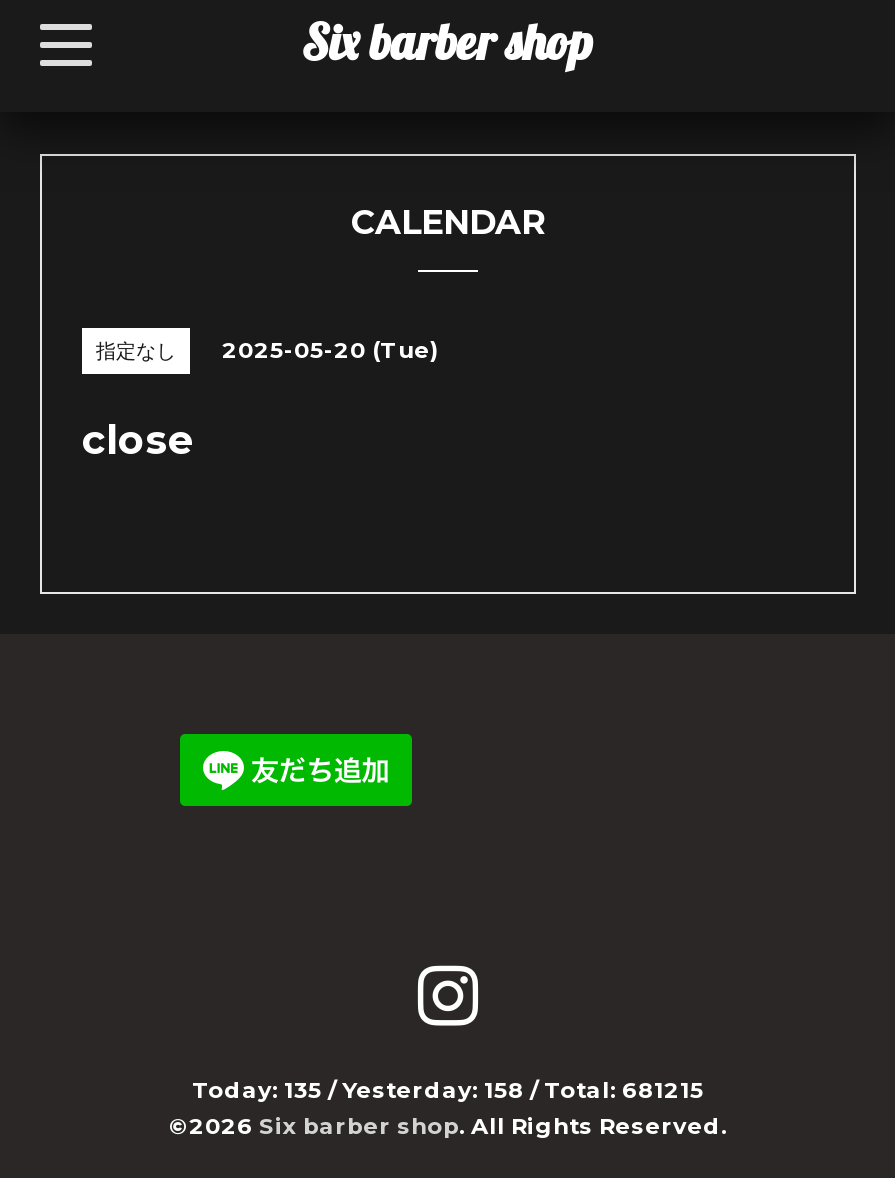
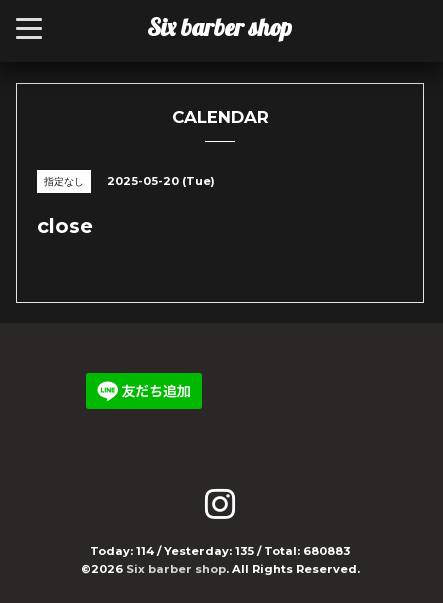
[192,1076,704,1104] Today: 135 / Yesterday: 158 / Total: 681215 -> [90,544,350,558] Today: 114 / Yesterday: 135 / Total: 680883

